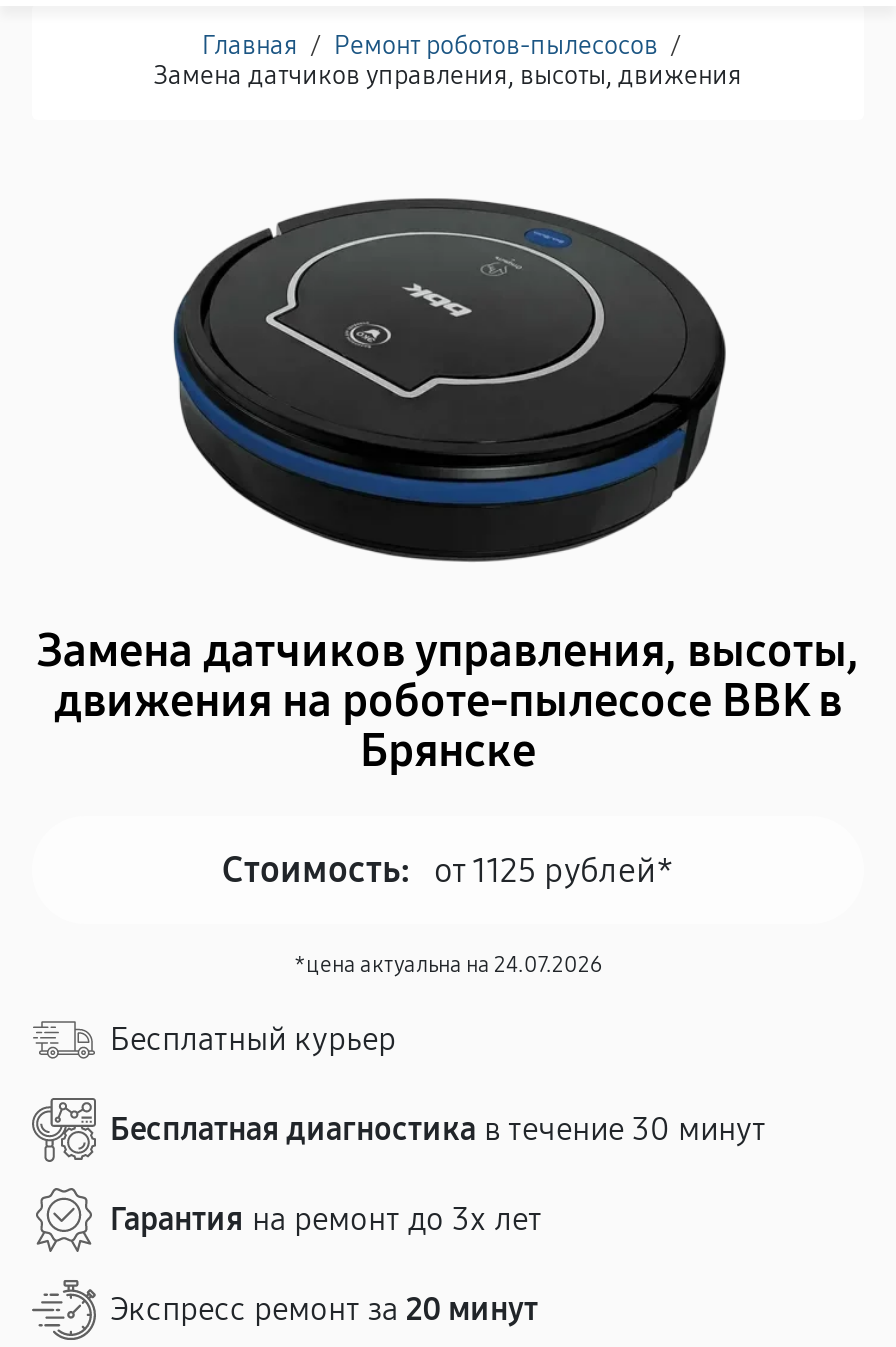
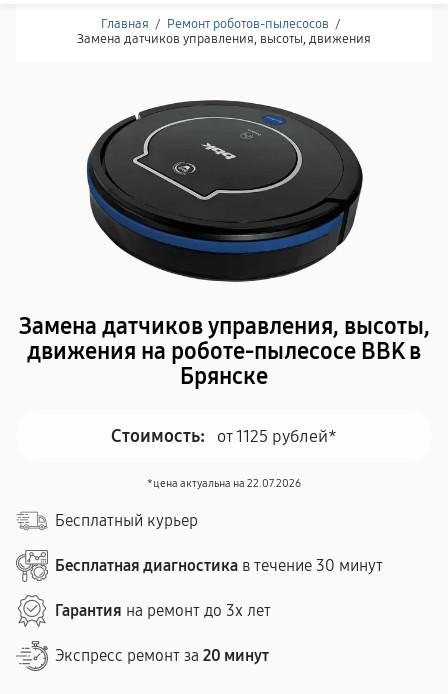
[294,952,602,978] *цена актуальна на 24.07.2026 -> [147,477,301,490] *цена актуальна на 22.07.2026

